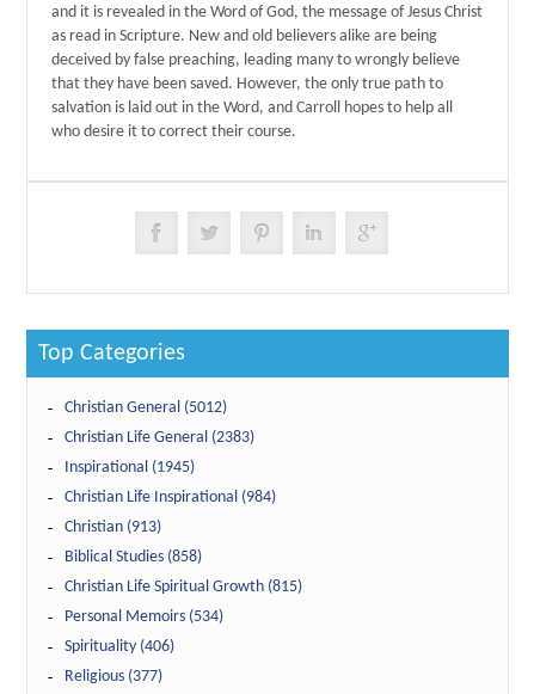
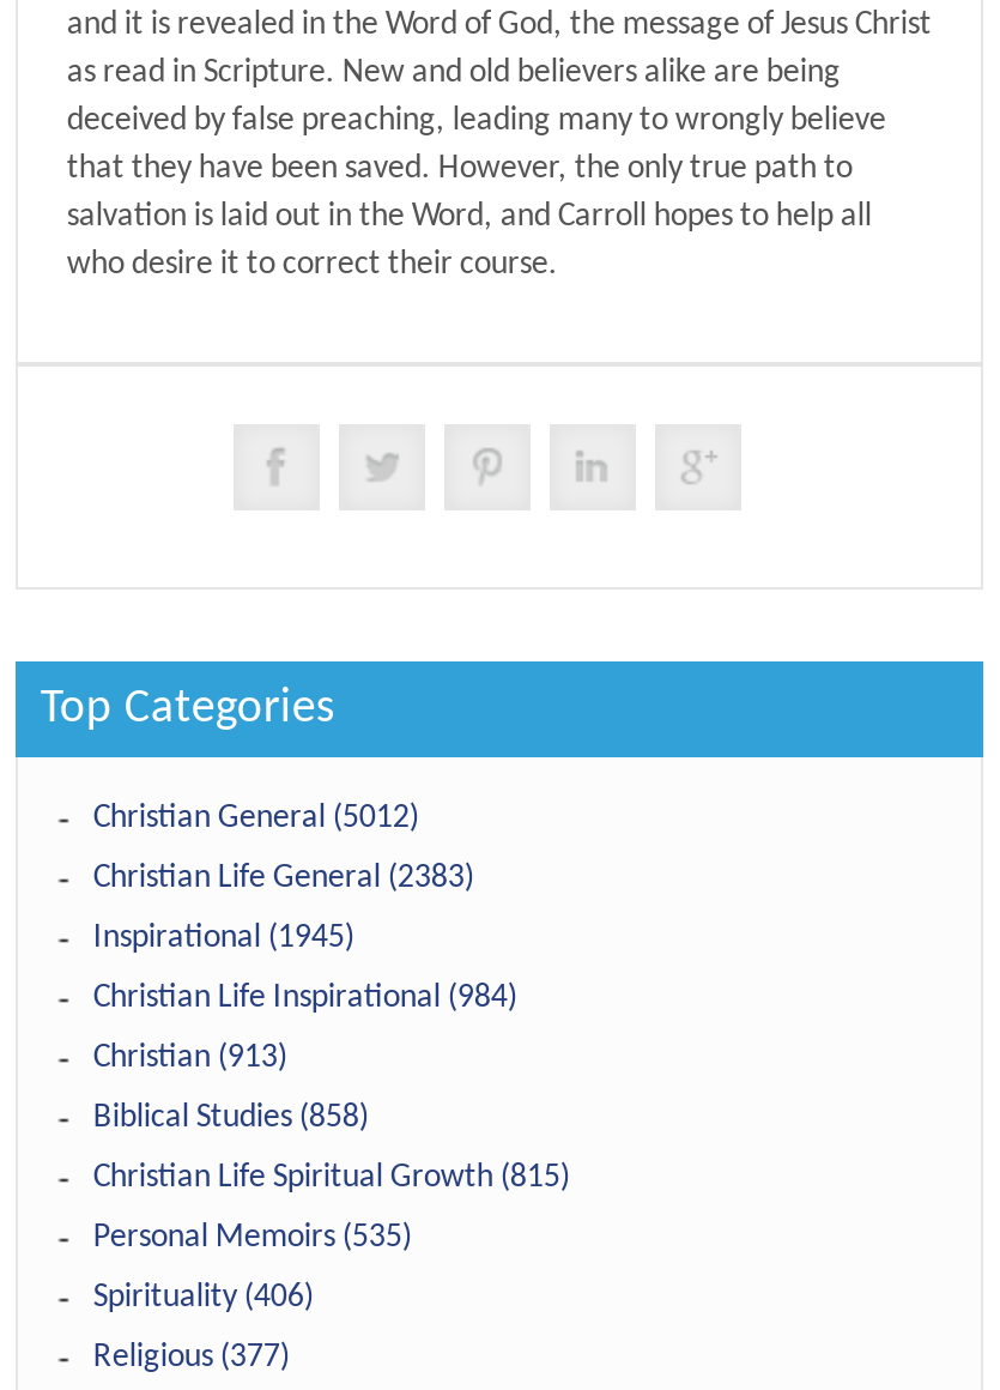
[65,608,224,626] Personal Memoirs (534) -> [93,1220,412,1256] Personal Memoirs (535)

